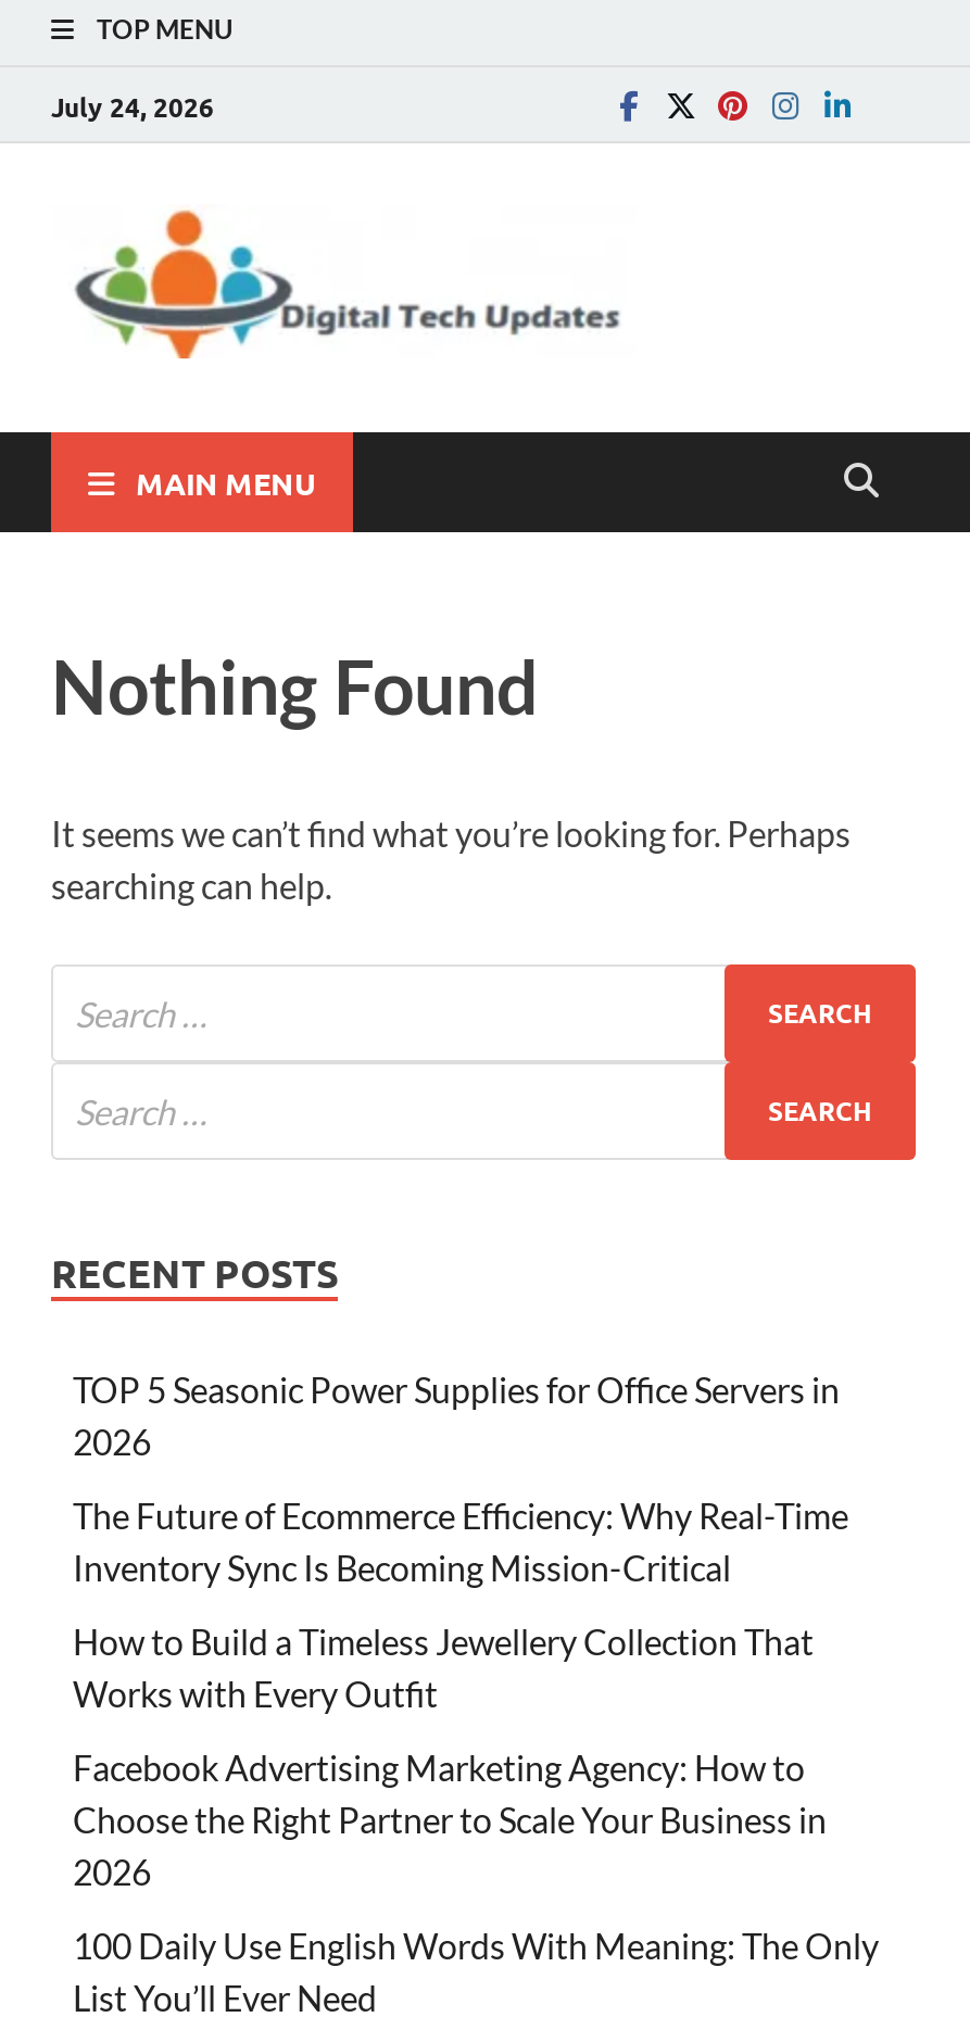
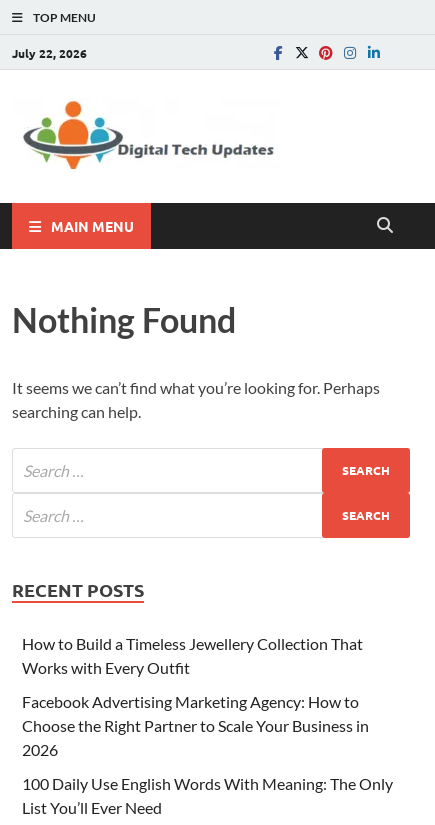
[51,88,214,123] July 24, 2026 -> [12,44,87,60] July 22, 2026
[73,1367,848,1587] TOP 5 Seasonic Power Supplies for Office Servers in | 2026 | The Future of Ecommerce Efficiency: Why Real-Time | Inventory Sync Is Becoming Mission-Critical -> none

